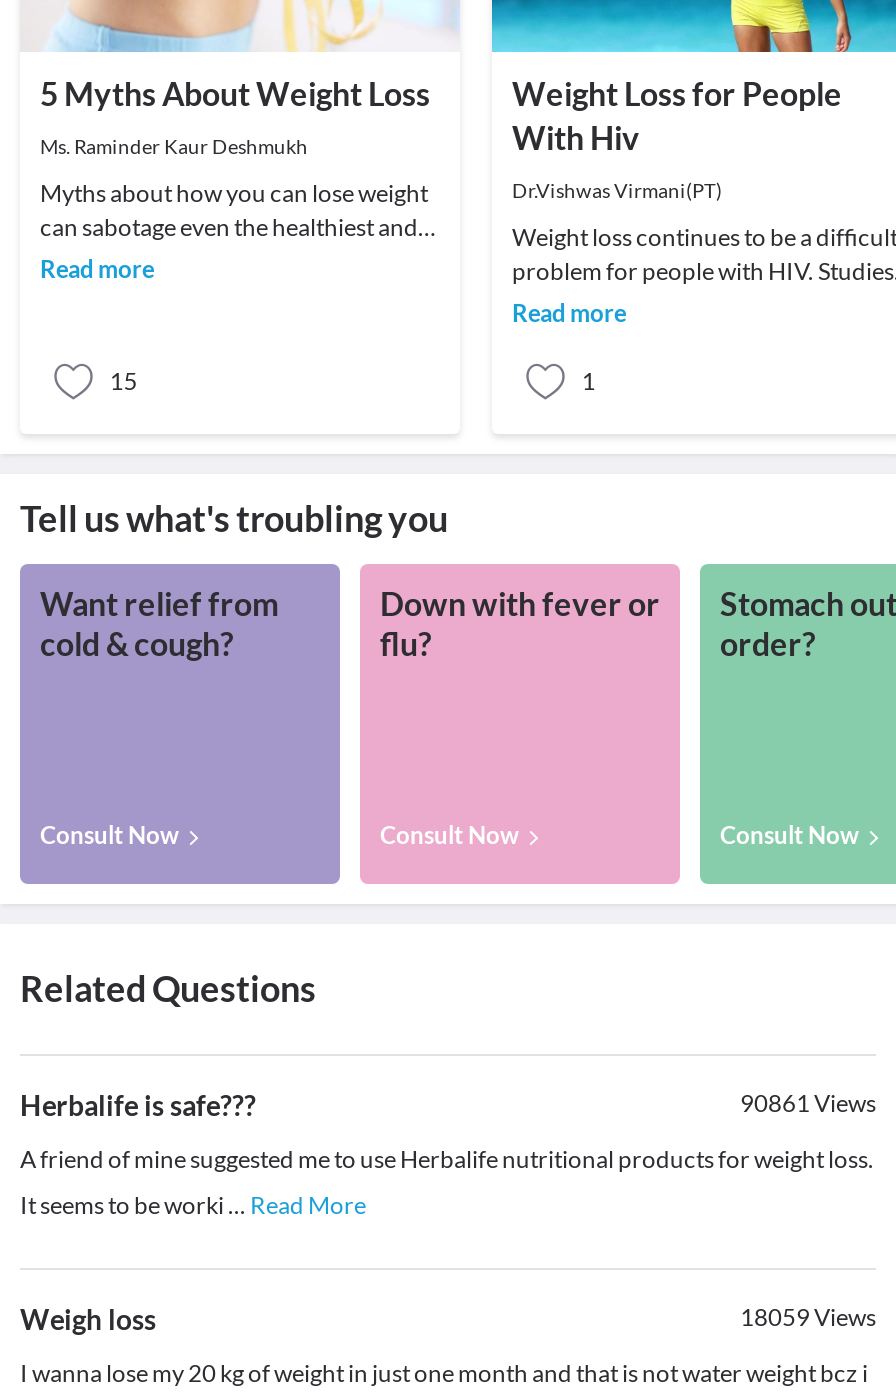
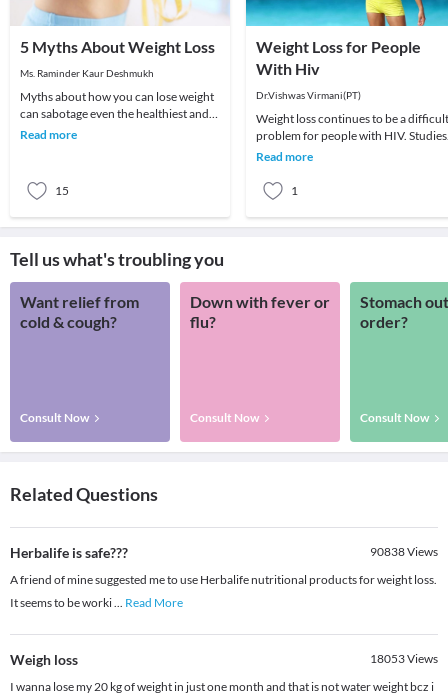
[740,1089,876,1119] 90861Views -> [370,544,438,559] 90838Views
[740,1303,876,1333] 18059Views -> [370,651,438,666] 18053Views

